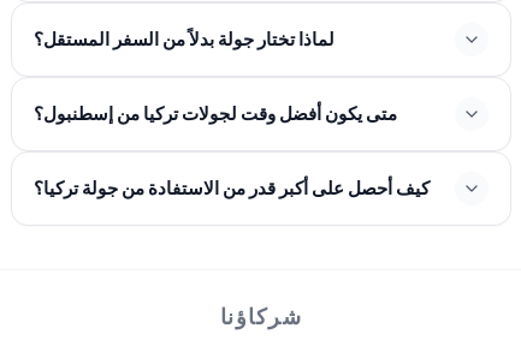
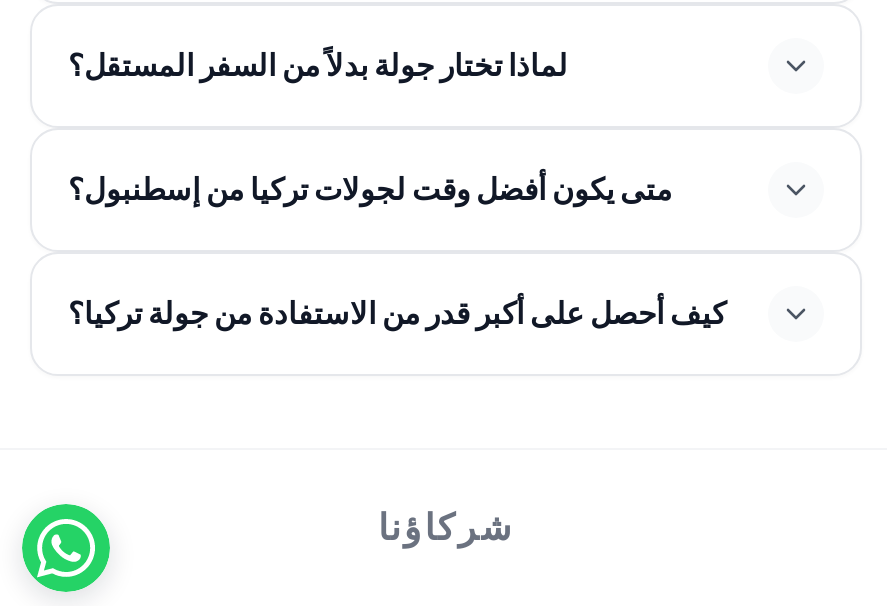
none -> [18,502,114,596] [image]

